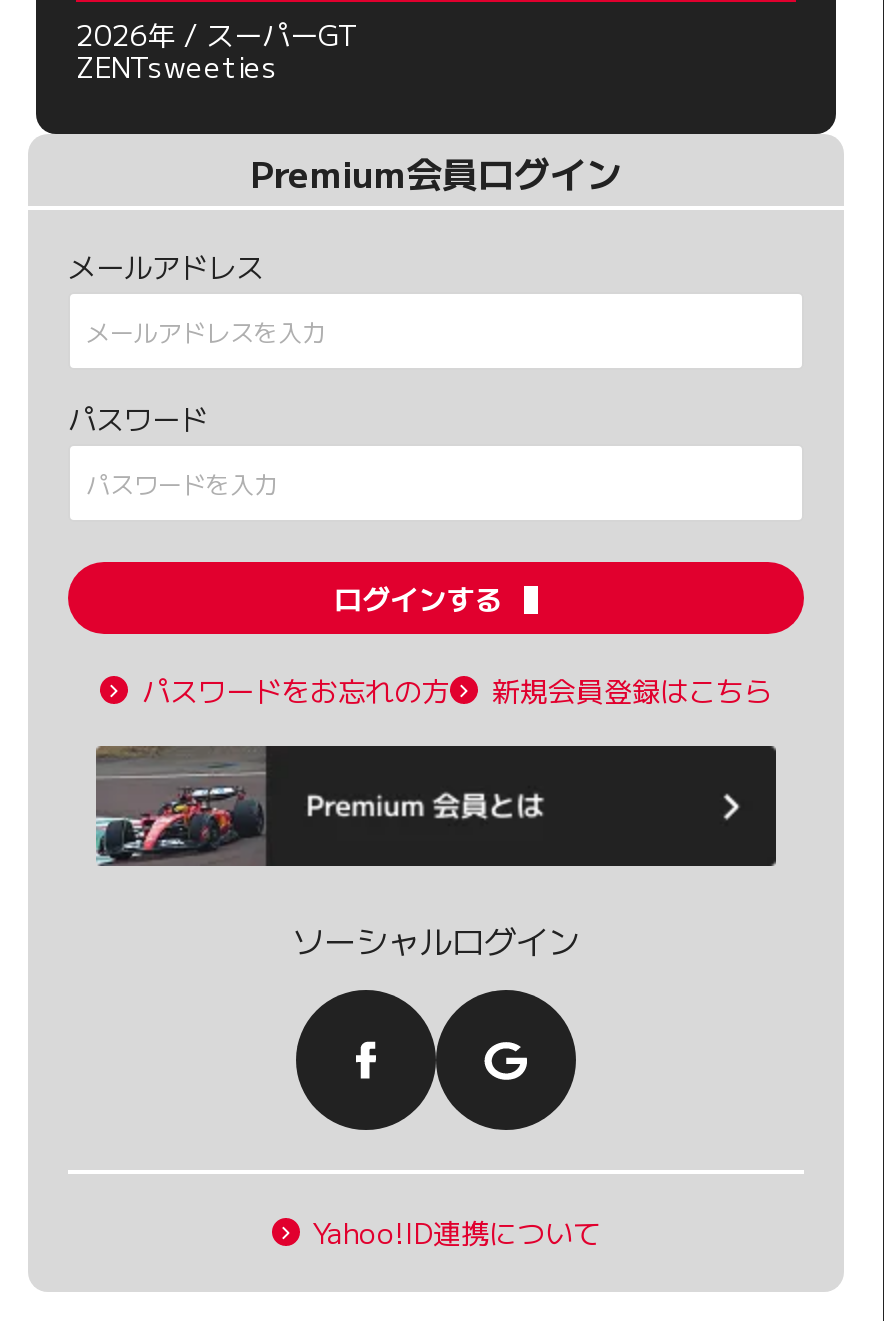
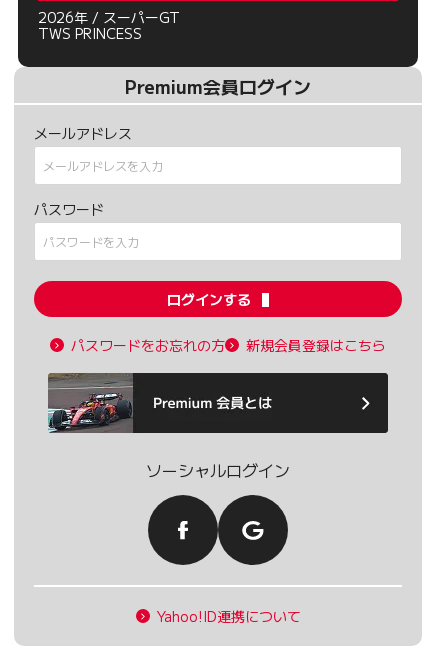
[76,46,278,86] ZENTsweeties -> [38,23,142,43] TWS PRINCESS

